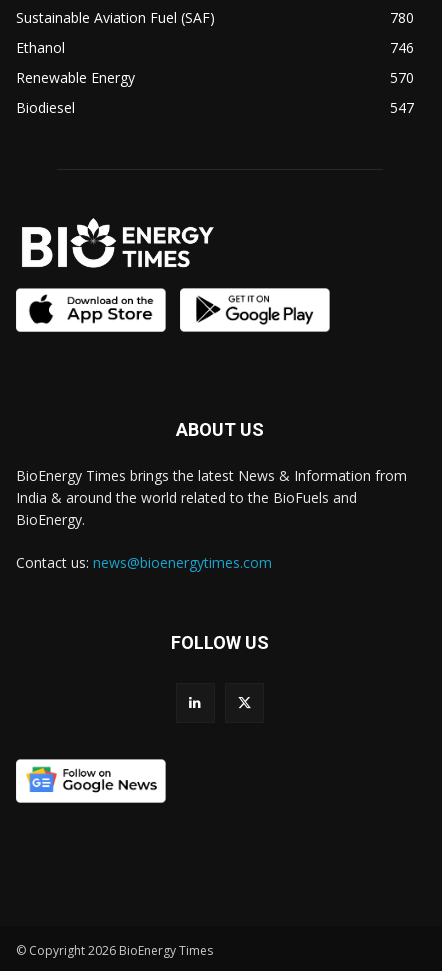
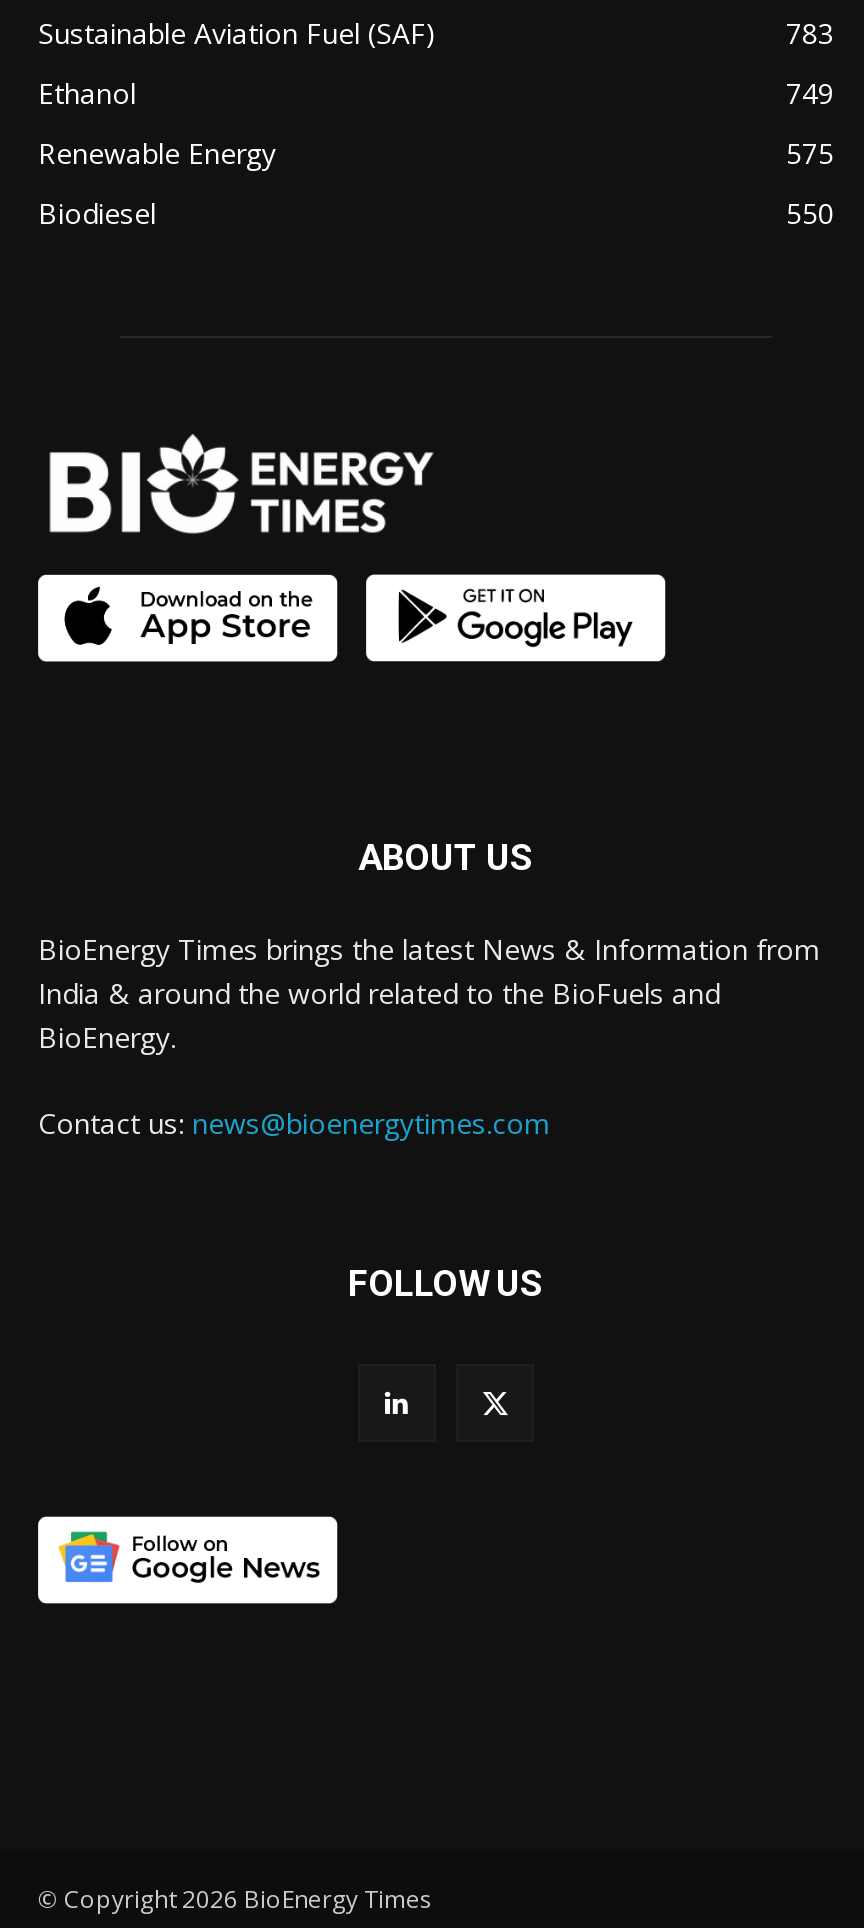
[390,8,414,27] 780 -> [786,15,834,53] 783
[390,38,414,57] 746 -> [786,75,834,113] 749
[390,68,414,87] 570 -> [786,135,834,173] 575
[390,98,414,117] 547 -> [786,195,834,233] 550

